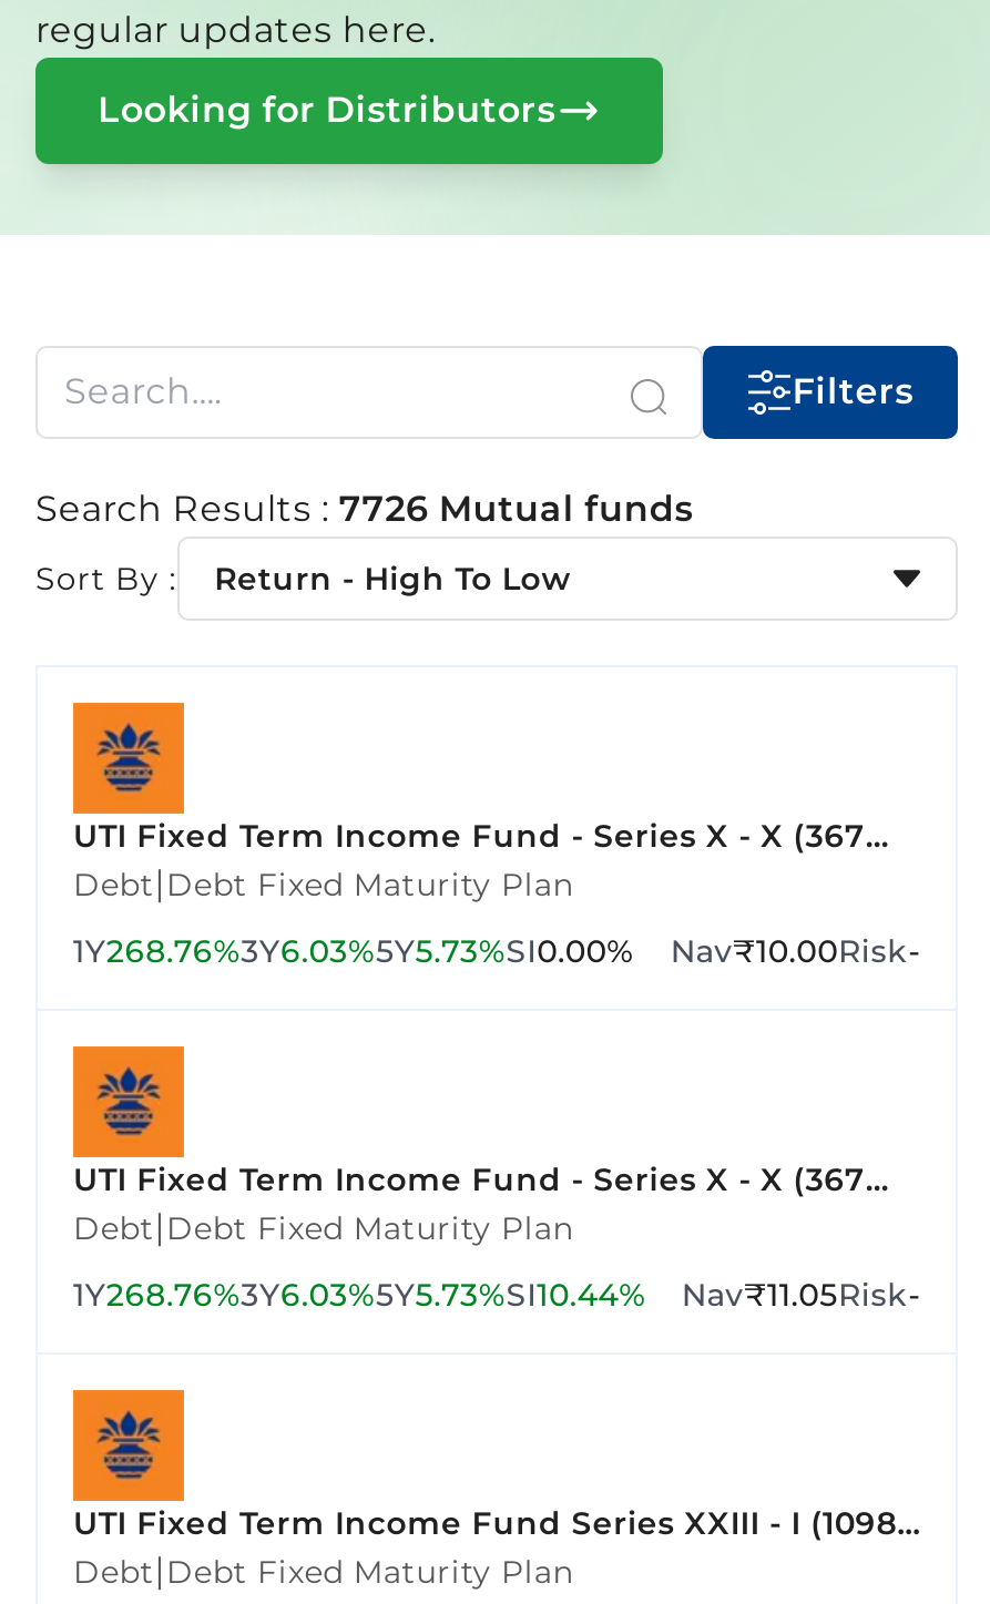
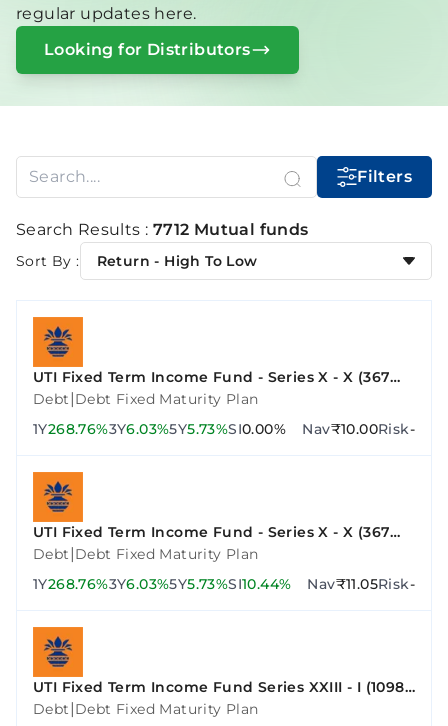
[35,488,693,530] Search Results : 7726 Mutual funds -> [16,220,309,239] Search Results : 7712 Mutual funds

